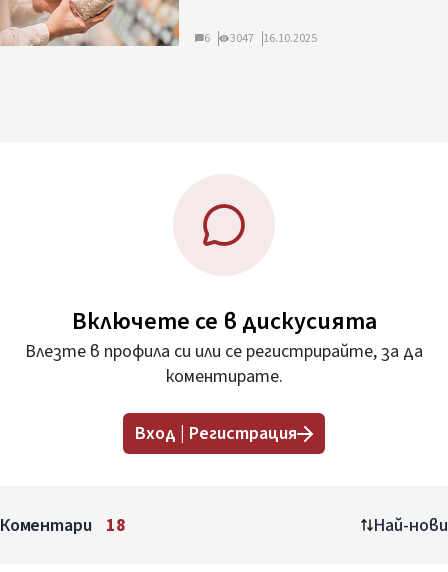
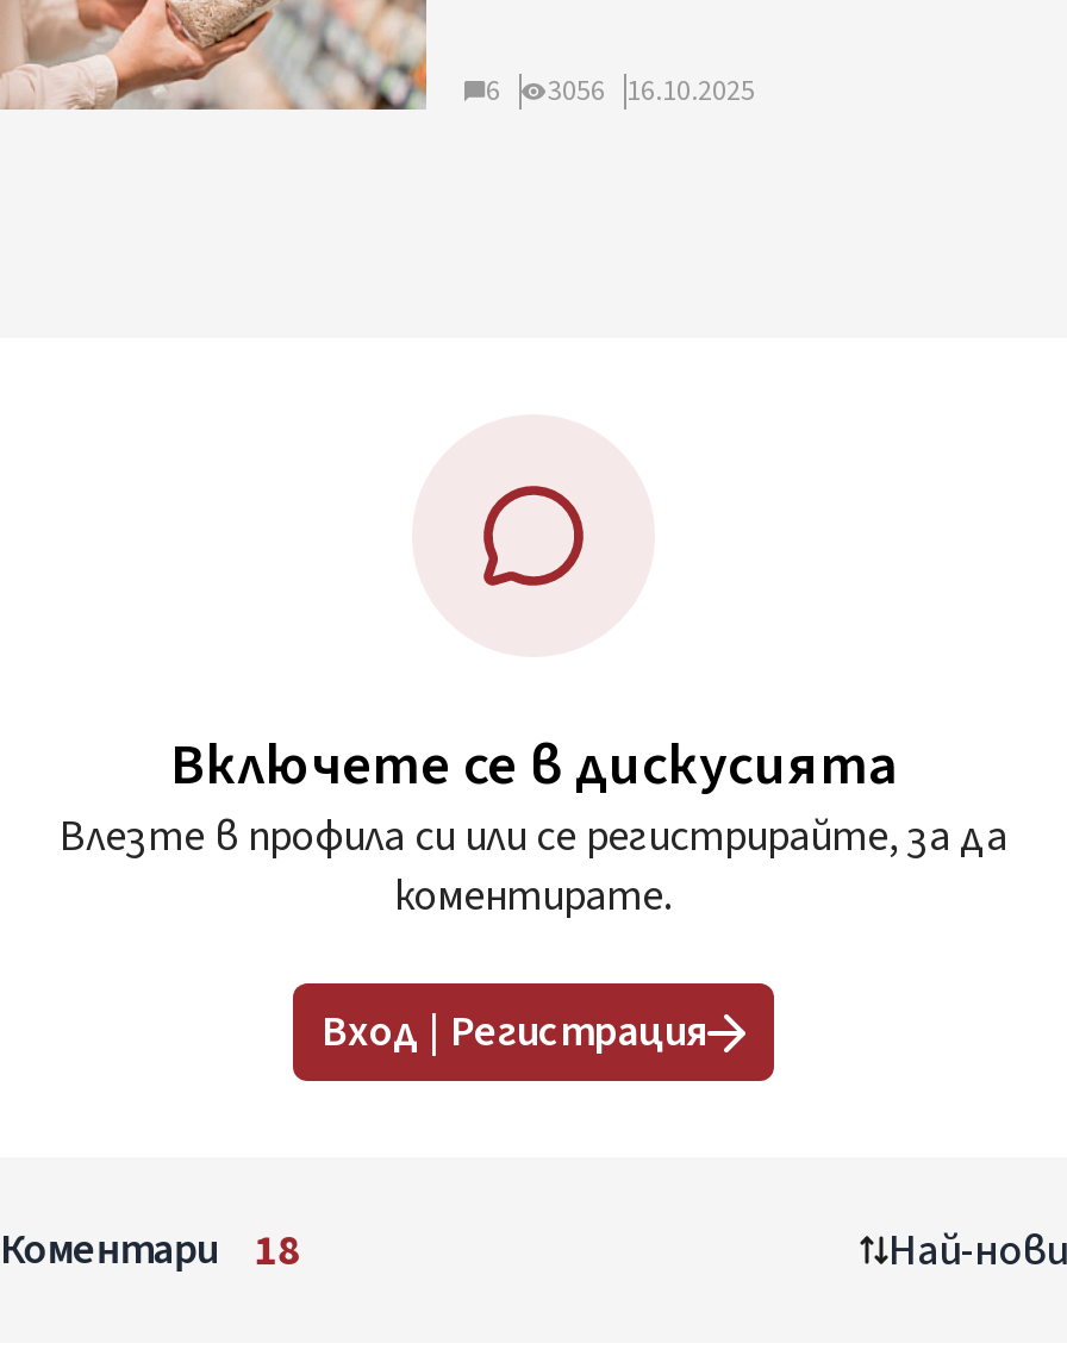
[204,30,317,47] 6 3047 16.10.2025 -> [486,72,755,113] 6 3056 16.10.2025

